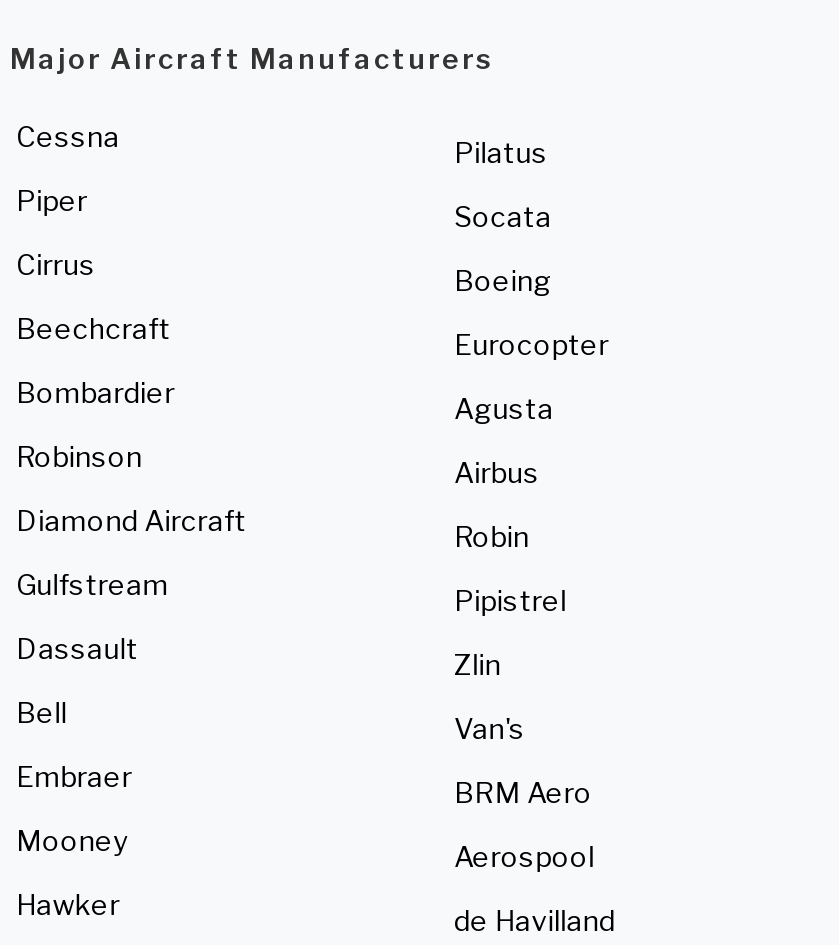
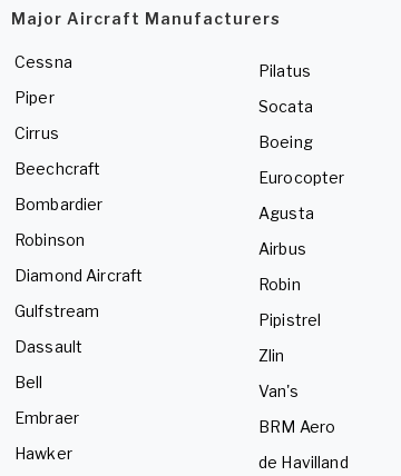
[16,823,128,857] Mooney -> none
[454,839,594,873] Aerospool -> none

